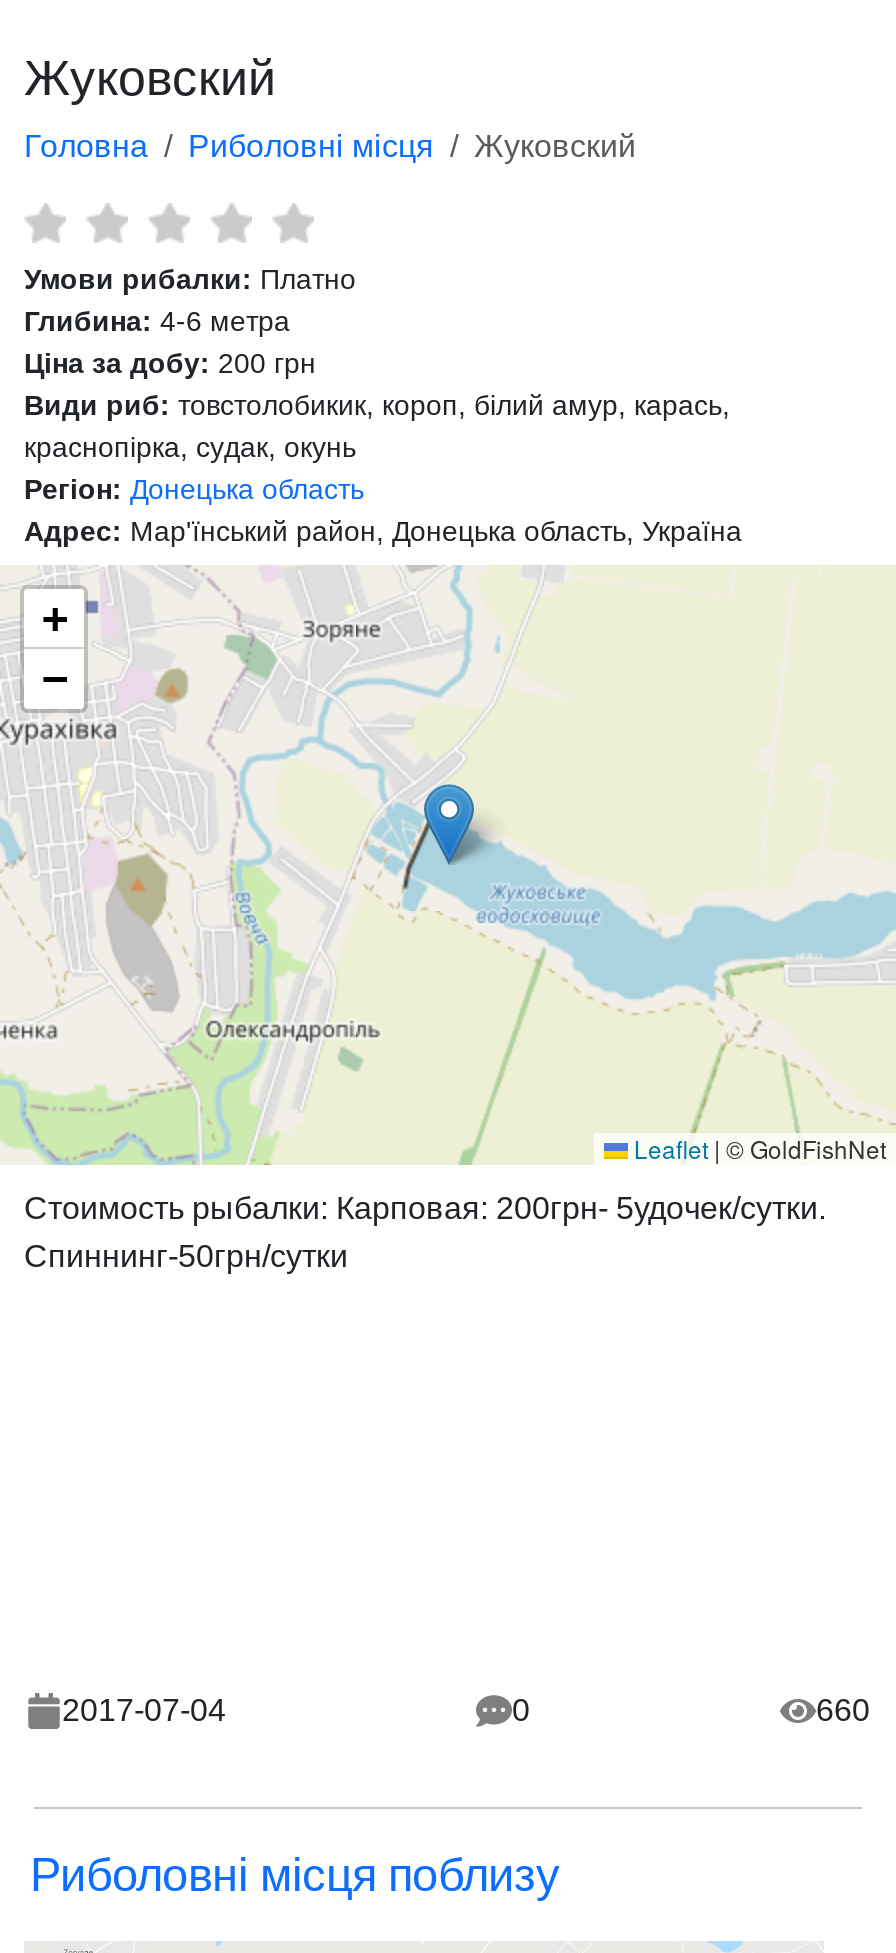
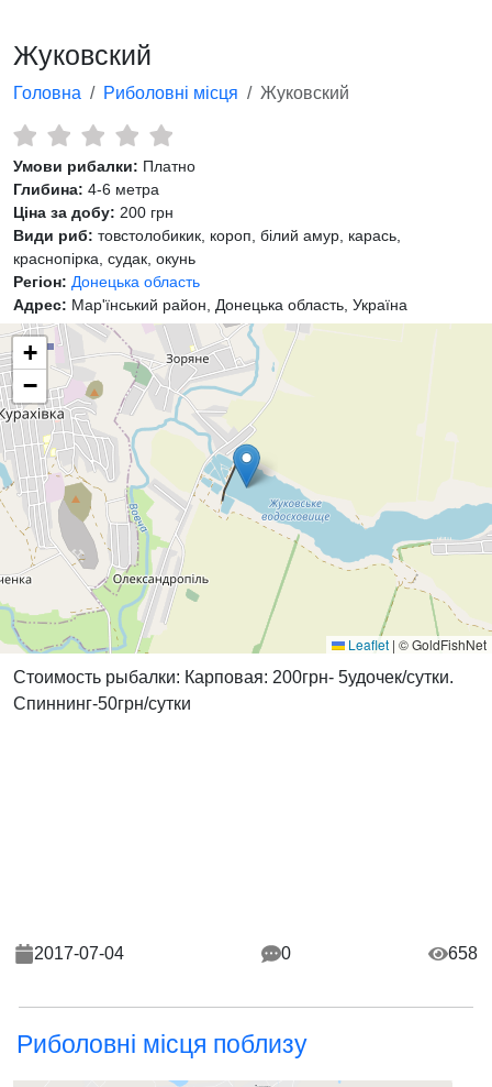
[816,1693,870,1727] 660 -> [448,944,478,963] 658

